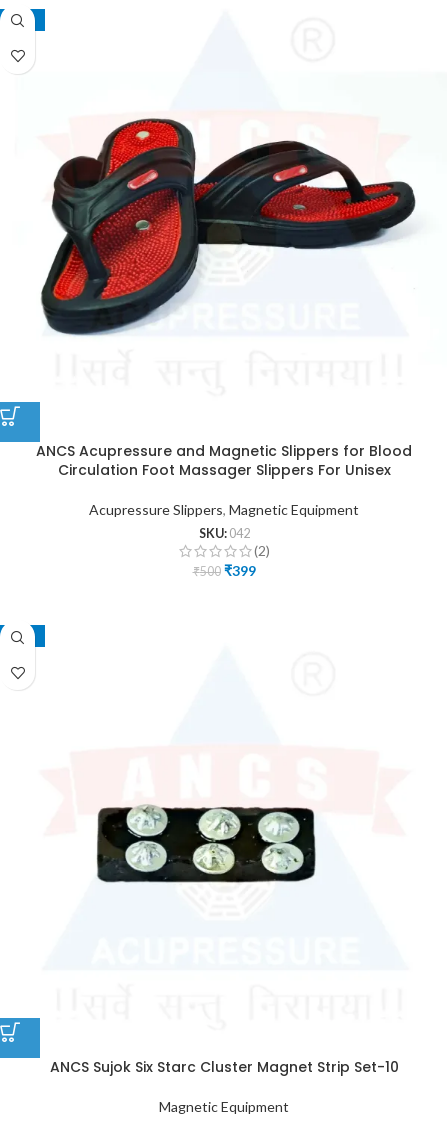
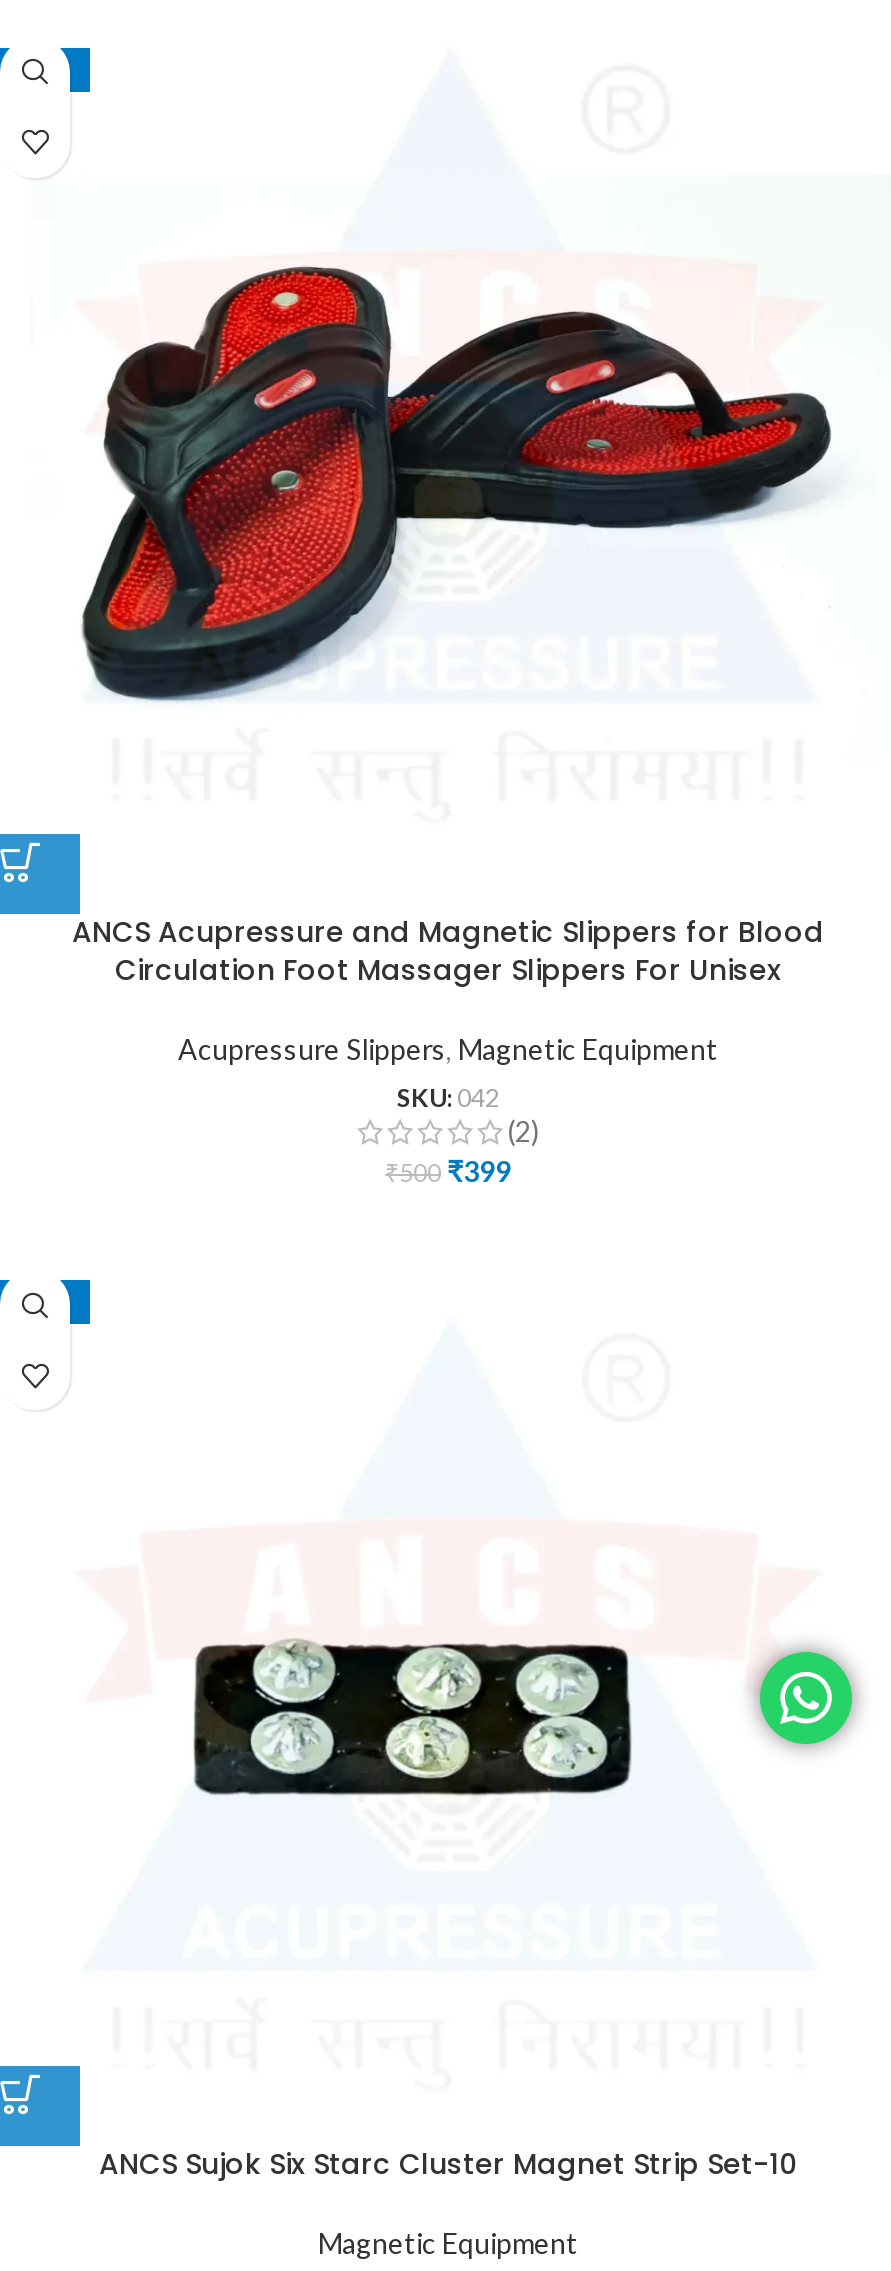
none -> [754,1646,858,1750] [image]

